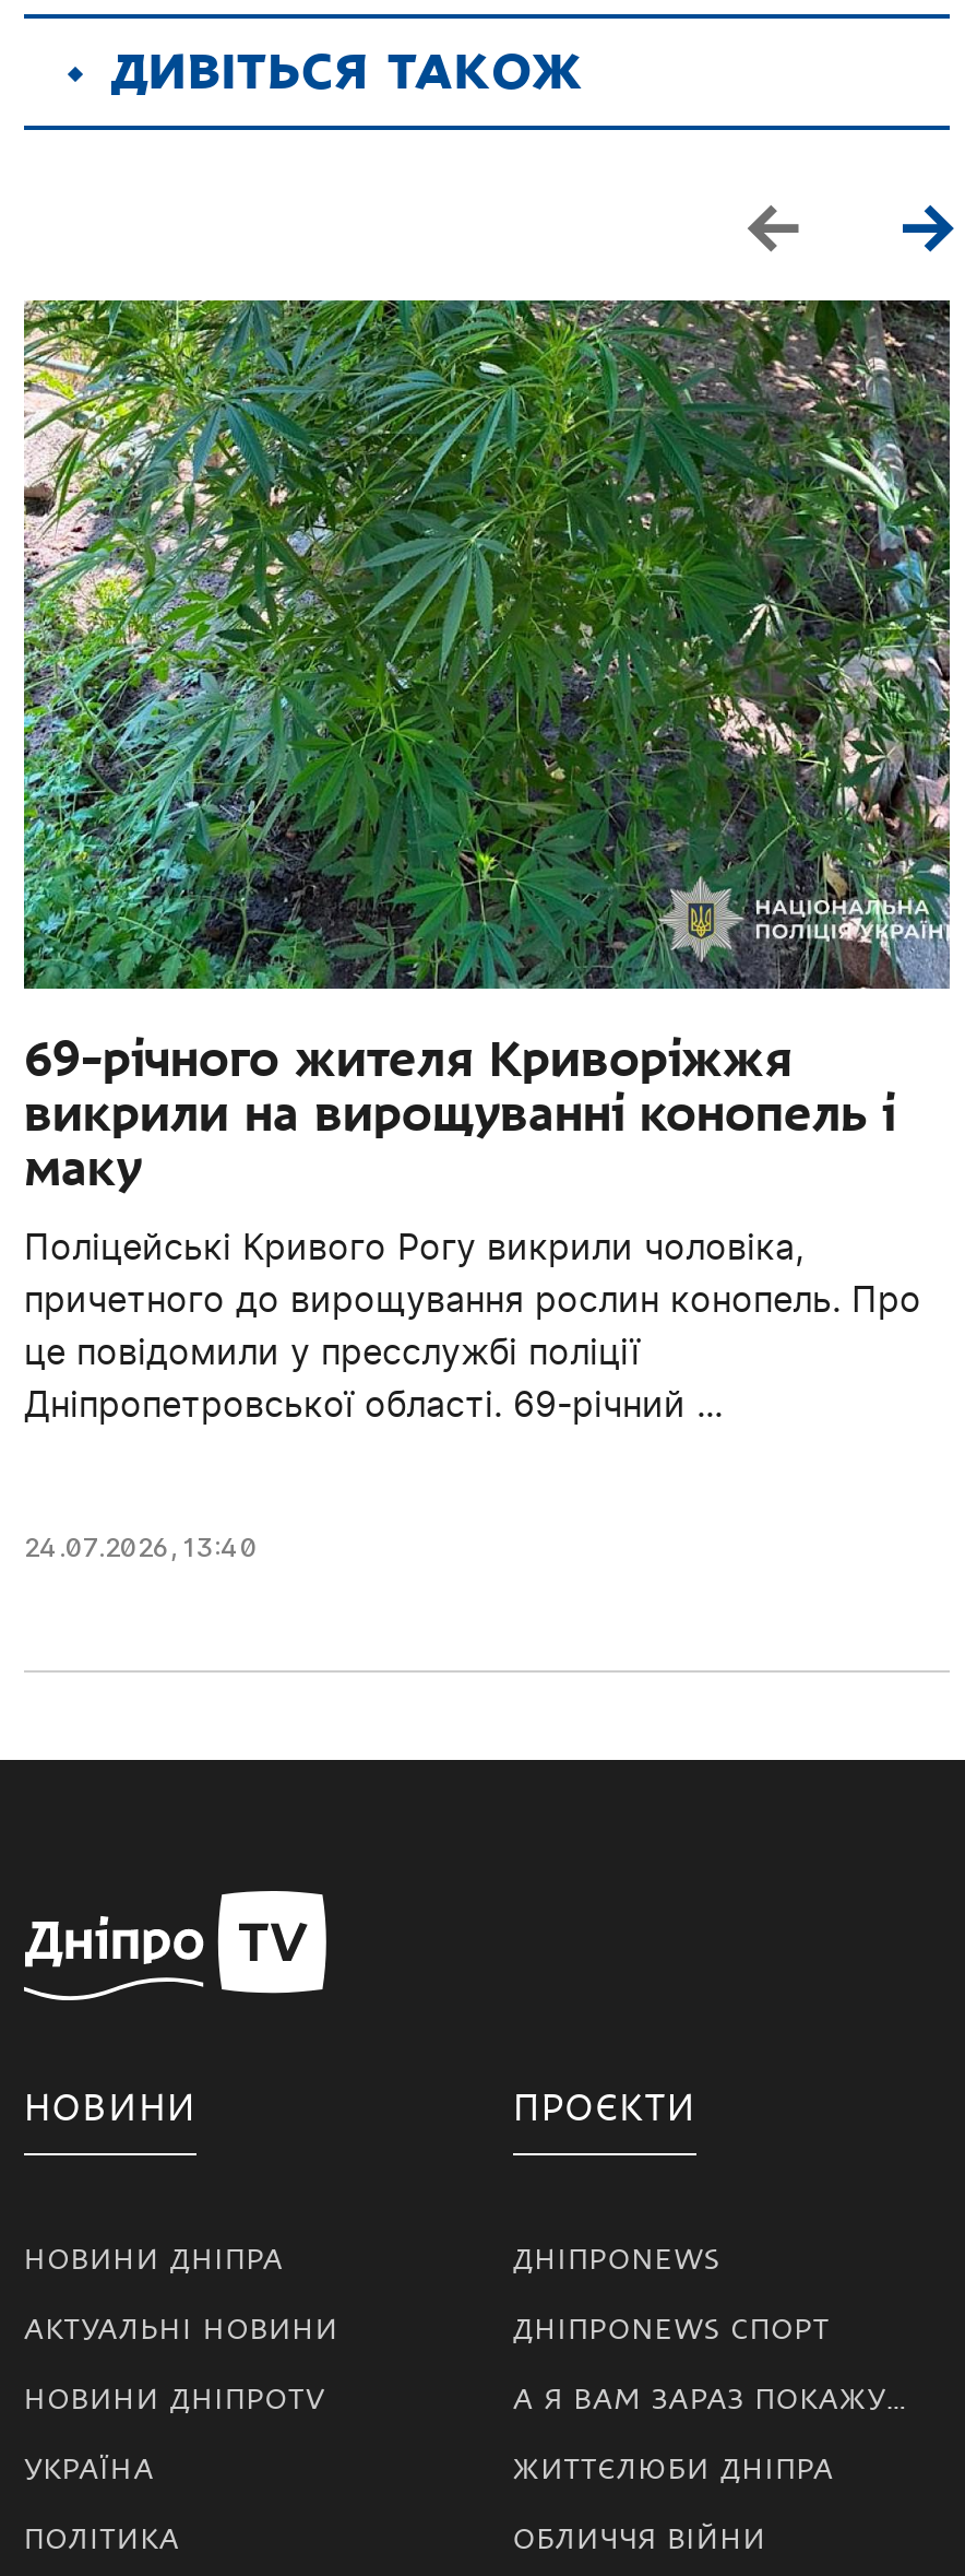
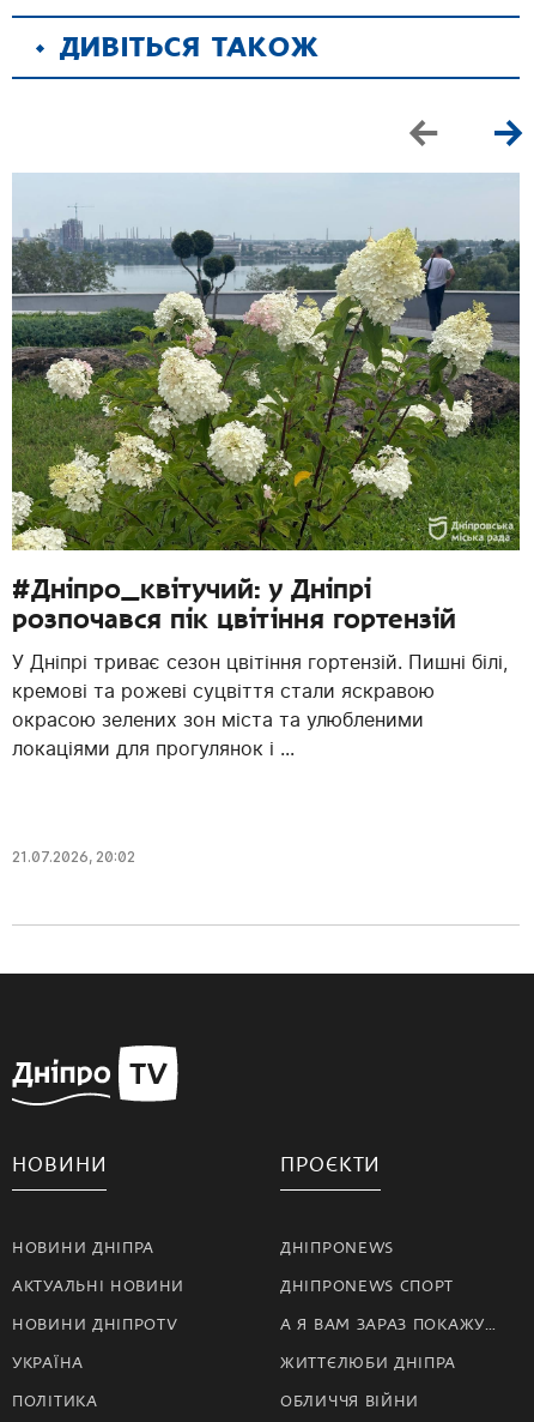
[22,298,952,1197] [image] | 69-річного жителя Криворіжжя | викрили на вирощуванні конопель і | маку -> [11,173,521,635] [image] | #Дніпро_квітучий: у Дніпрі | розпочався пік цвітіння гортензій
[24,1225,921,1426] Поліцейські Кривого Рогу викрили чоловіка, | причетного до вирощування рослин конопель. Про | це повідомили у пресслужбі поліції | Дніпропетровської області. 69-річний ... -> [12,650,508,761] У Дніпрі триває сезон цвітіння гортензій. Пишні білі, | кремові та рожеві суцвіття стали яскравою | окрасою зелених зон міста та улюбленими | локаціями для прогулянок і ...
[24,1531,258,1564] 24.07.2026, 13:40 -> [12,848,135,866] 21.07.2026, 20:02

